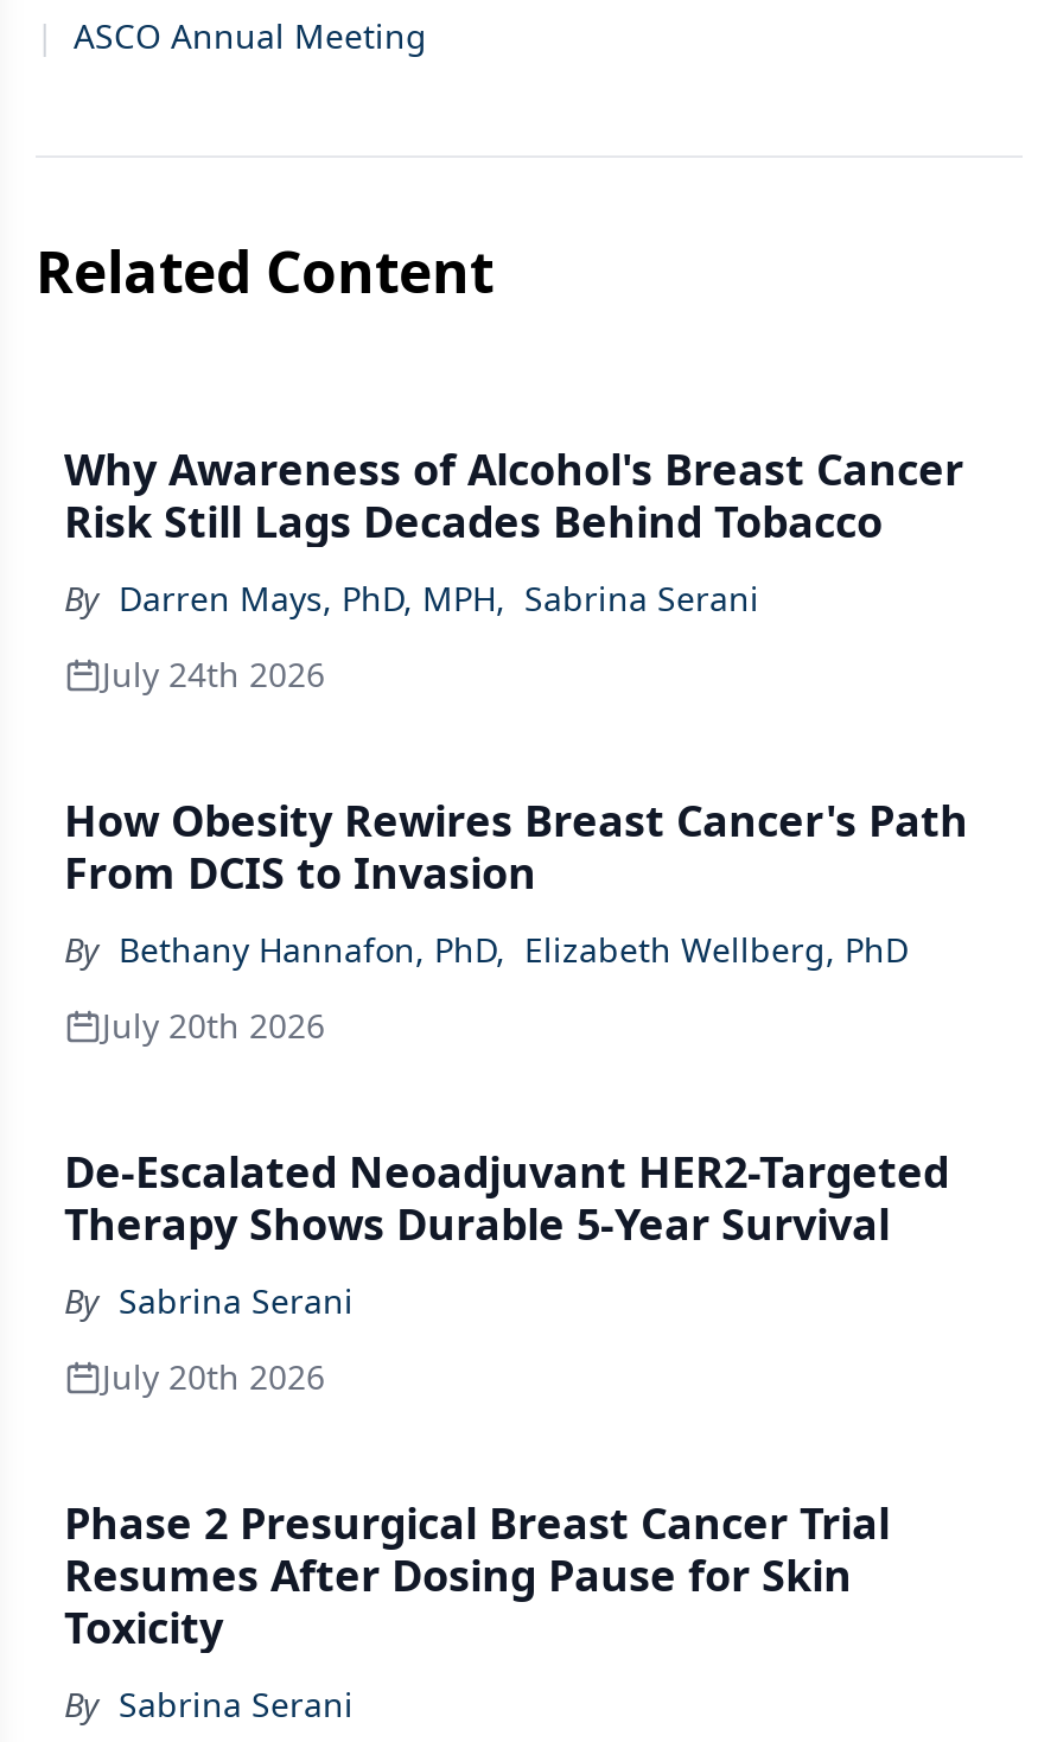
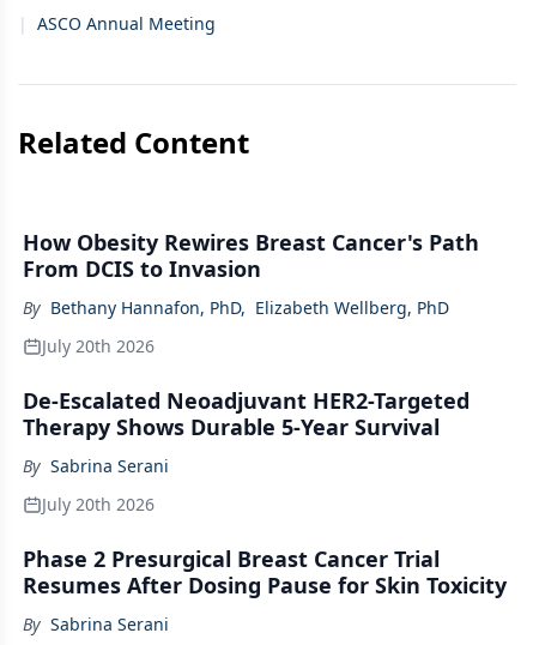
[64,440,963,697] Why Awareness of Alcohol's Breast Cancer | Risk Still Lags Decades Behind Tobacco | By Darren Mays, PhD, MPH, Sabrina Serani | July 24th 2026 -> none

